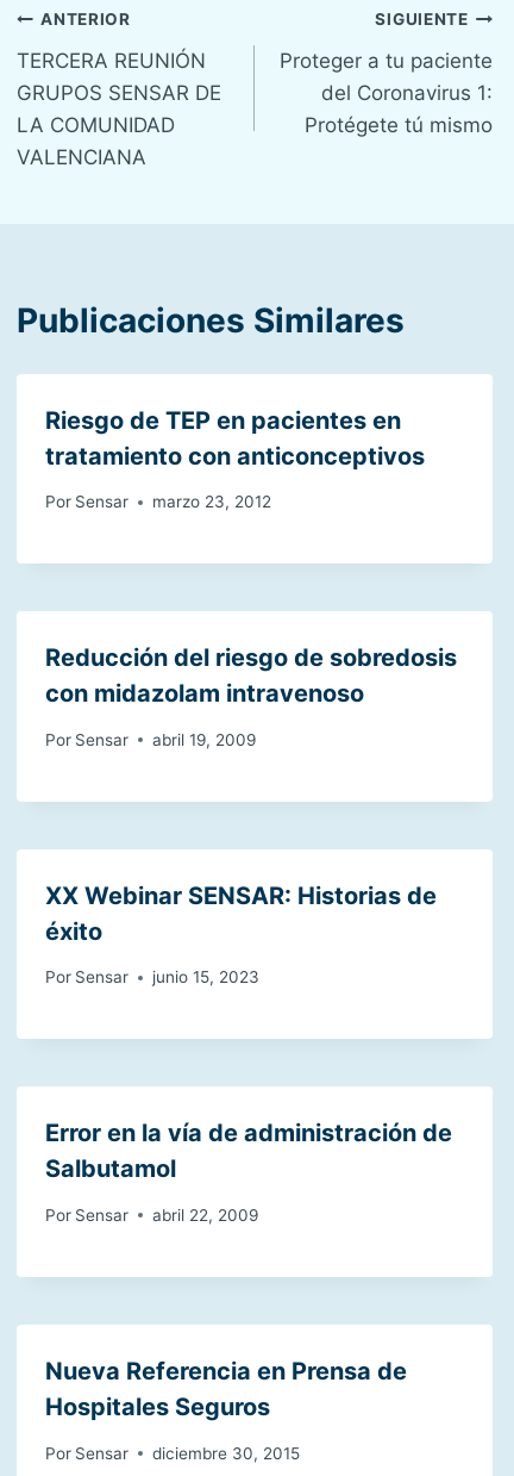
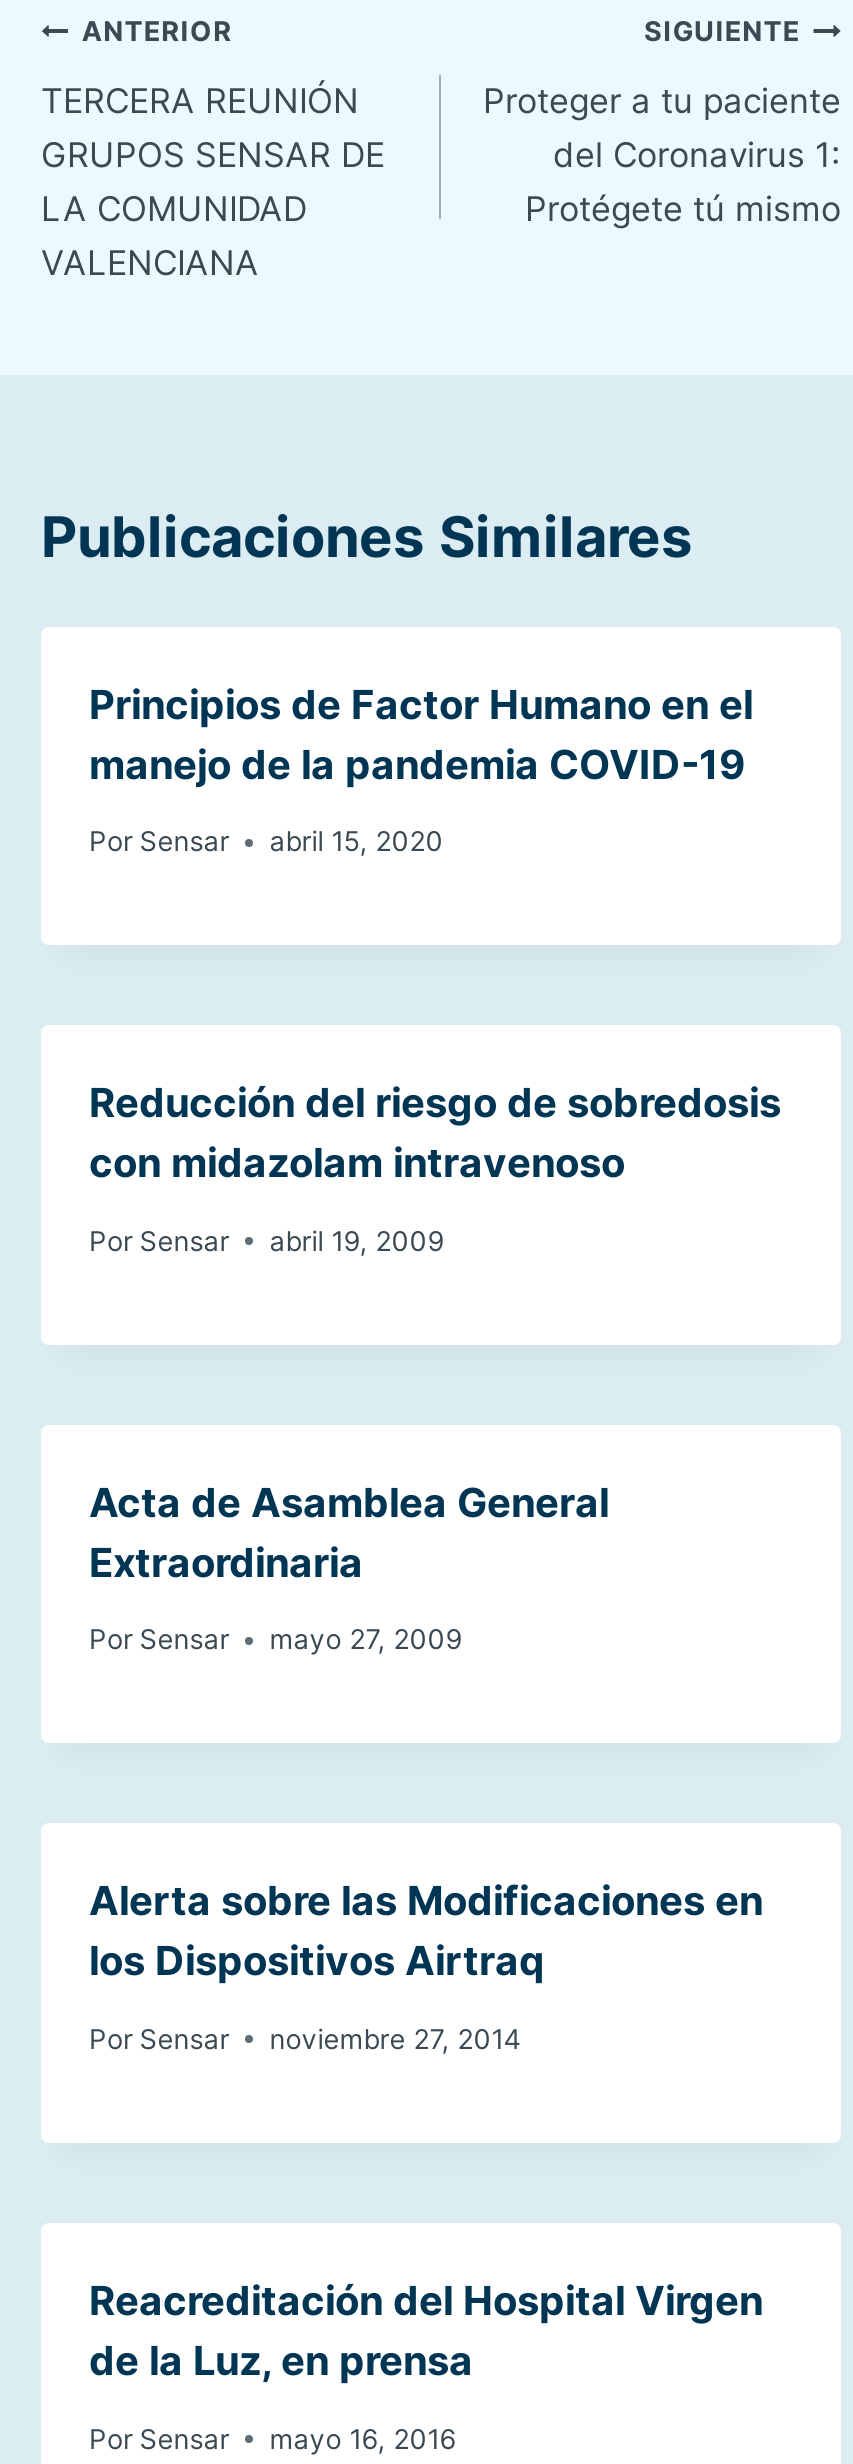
[45,406,425,470] Riesgo de TEP en pacientes en | tratamiento con anticonceptivos -> [89,680,753,788] Principios de Factor Humano en el | manejo de la pandemia COVID-19
[45,492,272,511] Por Sensar marzo 23, 2012 -> [89,825,443,857] Por Sensar abril 15, 2020
[45,881,437,946] XX Webinar SENSAR: Historias de | éxito -> [89,1478,609,1586] Acta de Asamblea General | Extraordinaria
[45,968,260,987] Por Sensar junio 15, 2023 -> [89,1624,461,1656] Por Sensar mayo 27, 2009
[45,1119,452,1183] Error en la vía de administración de | Salbutamol -> [89,1878,763,1986] Alerta sobre las Modificaciones en | los Dispositivos Airtraq
[45,1205,258,1225] Por Sensar abril 22, 2009 -> [89,2023,521,2055] Por Sensar noviembre 27, 2014
[45,1357,407,1421] Nueva Referencia en Prensa de | Hospitales Seguros -> [89,2277,763,2385] Reacreditación del Hospital Virgen | de la Luz, en prensa
[45,1443,300,1462] Por Sensar diciembre 30, 2015 -> [89,2422,455,2454] Por Sensar mayo 16, 2016

